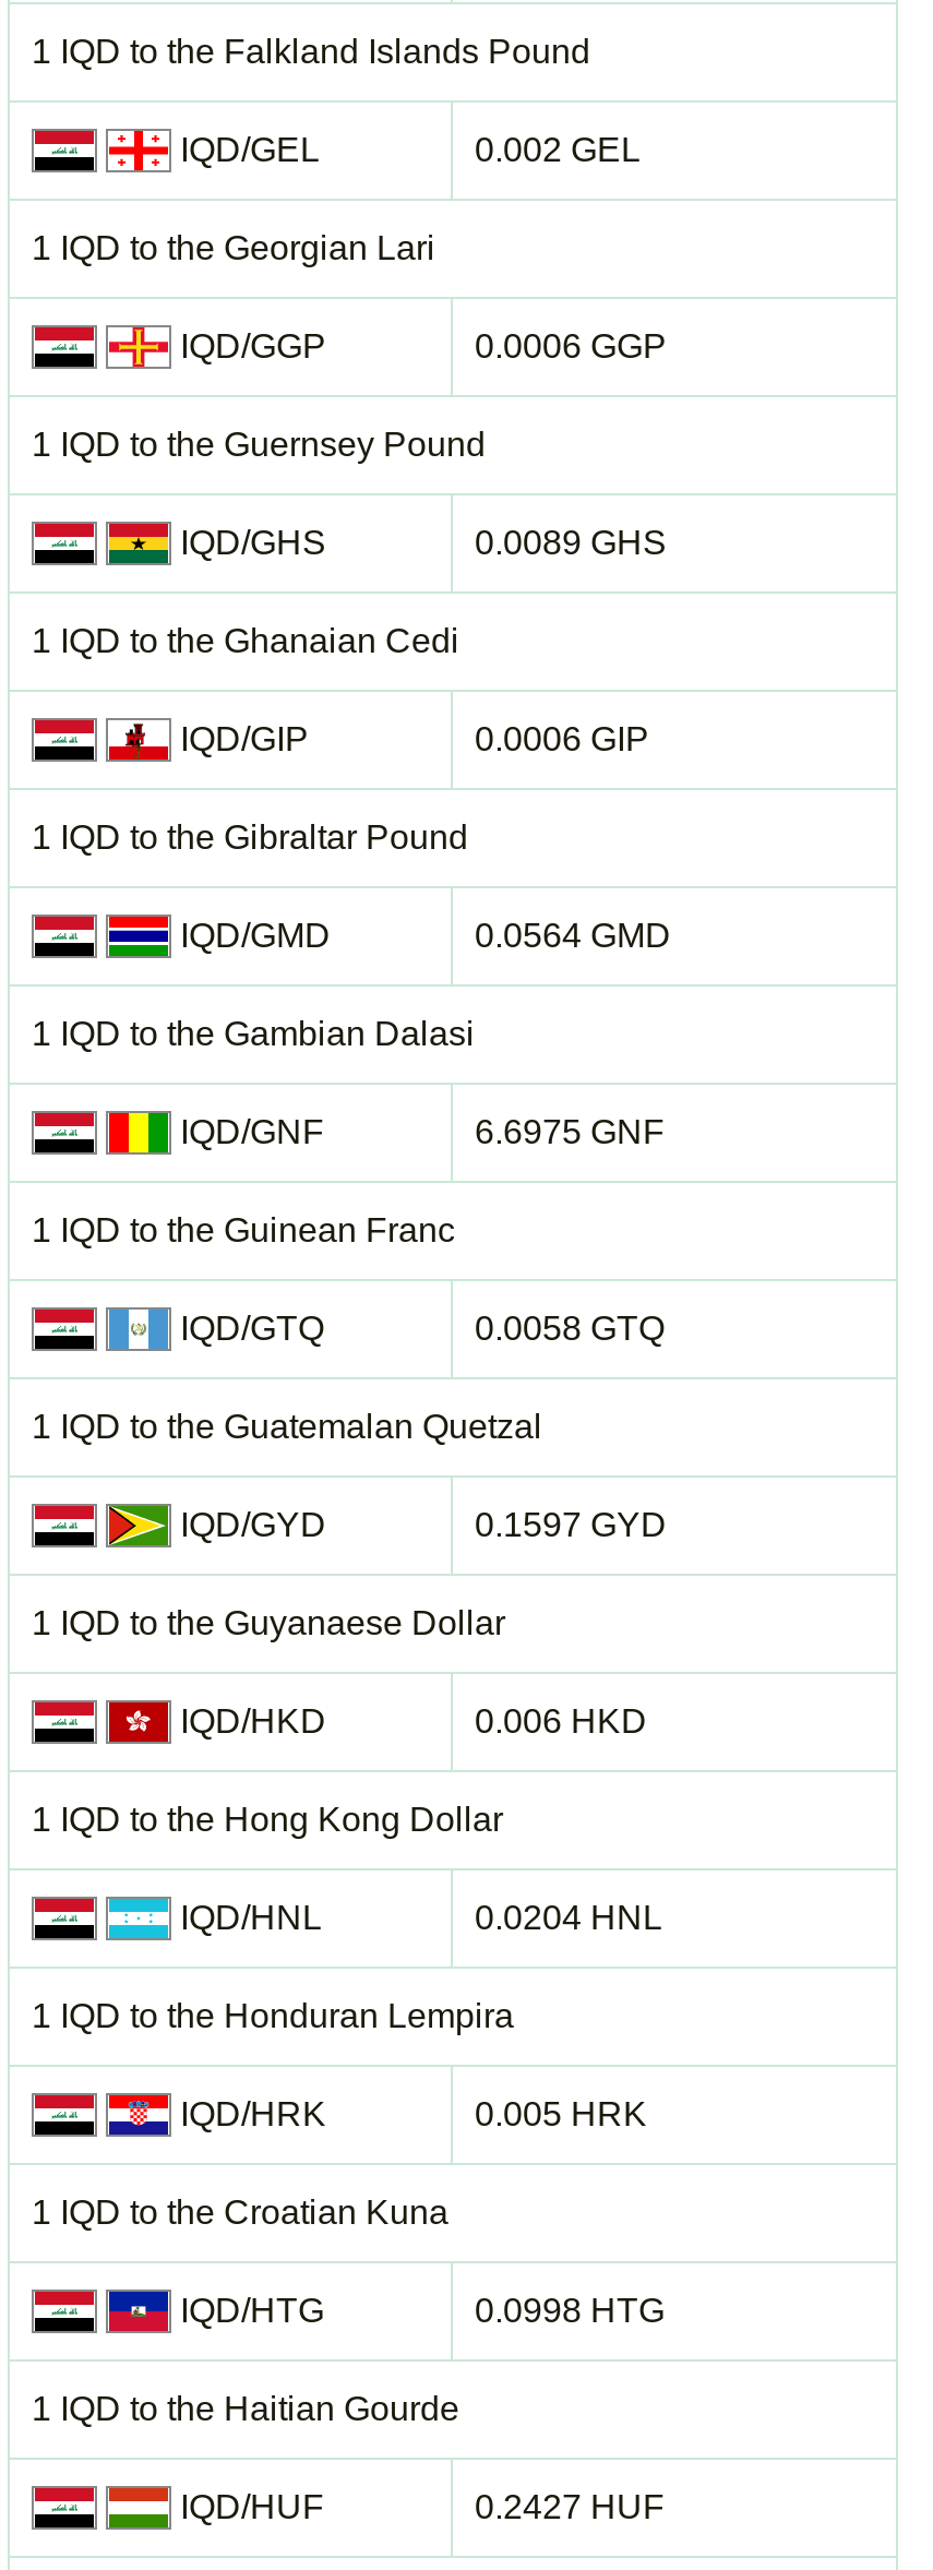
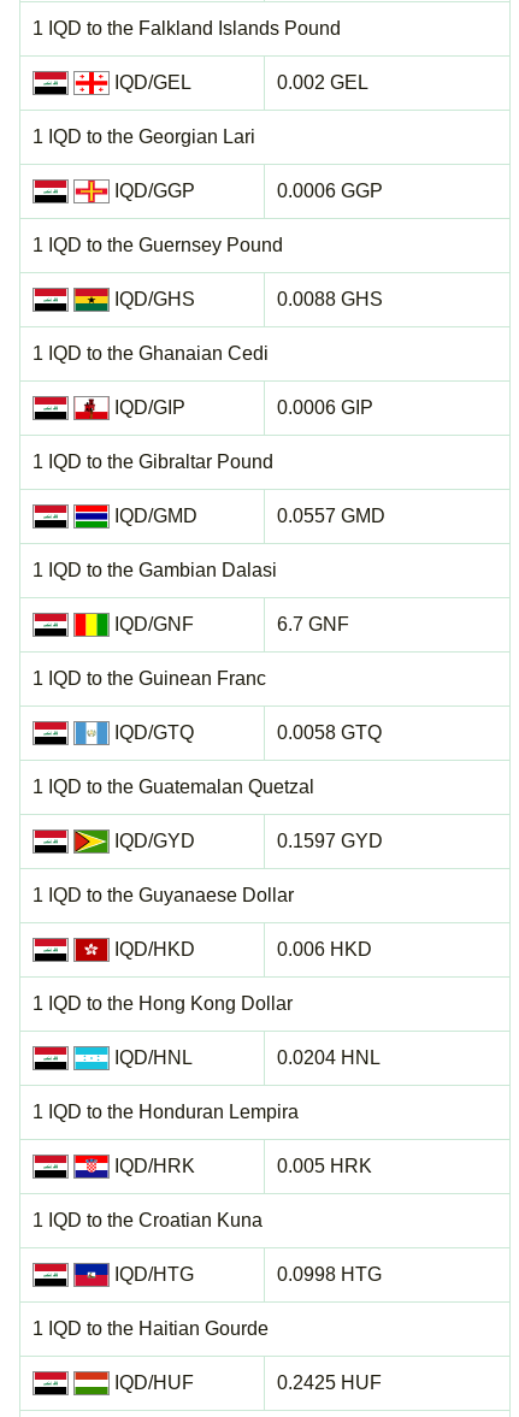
[475,524,667,561] 0.0089 GHS -> [277,289,383,309] 0.0088 GHS
[475,917,671,954] 0.0564 GMD -> [277,506,385,526] 0.0557 GMD
[475,1113,665,1150] 6.6975 GNF -> [277,614,349,634] 6.7 GNF
[475,2488,665,2525] 0.2427 HUF -> [277,1372,382,1393] 0.2425 HUF

